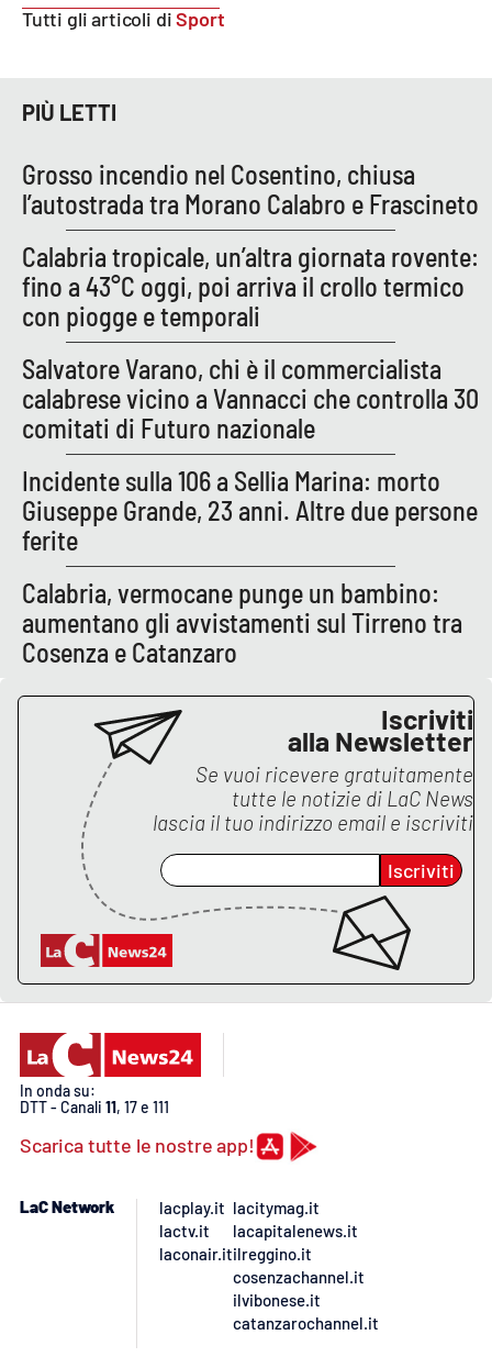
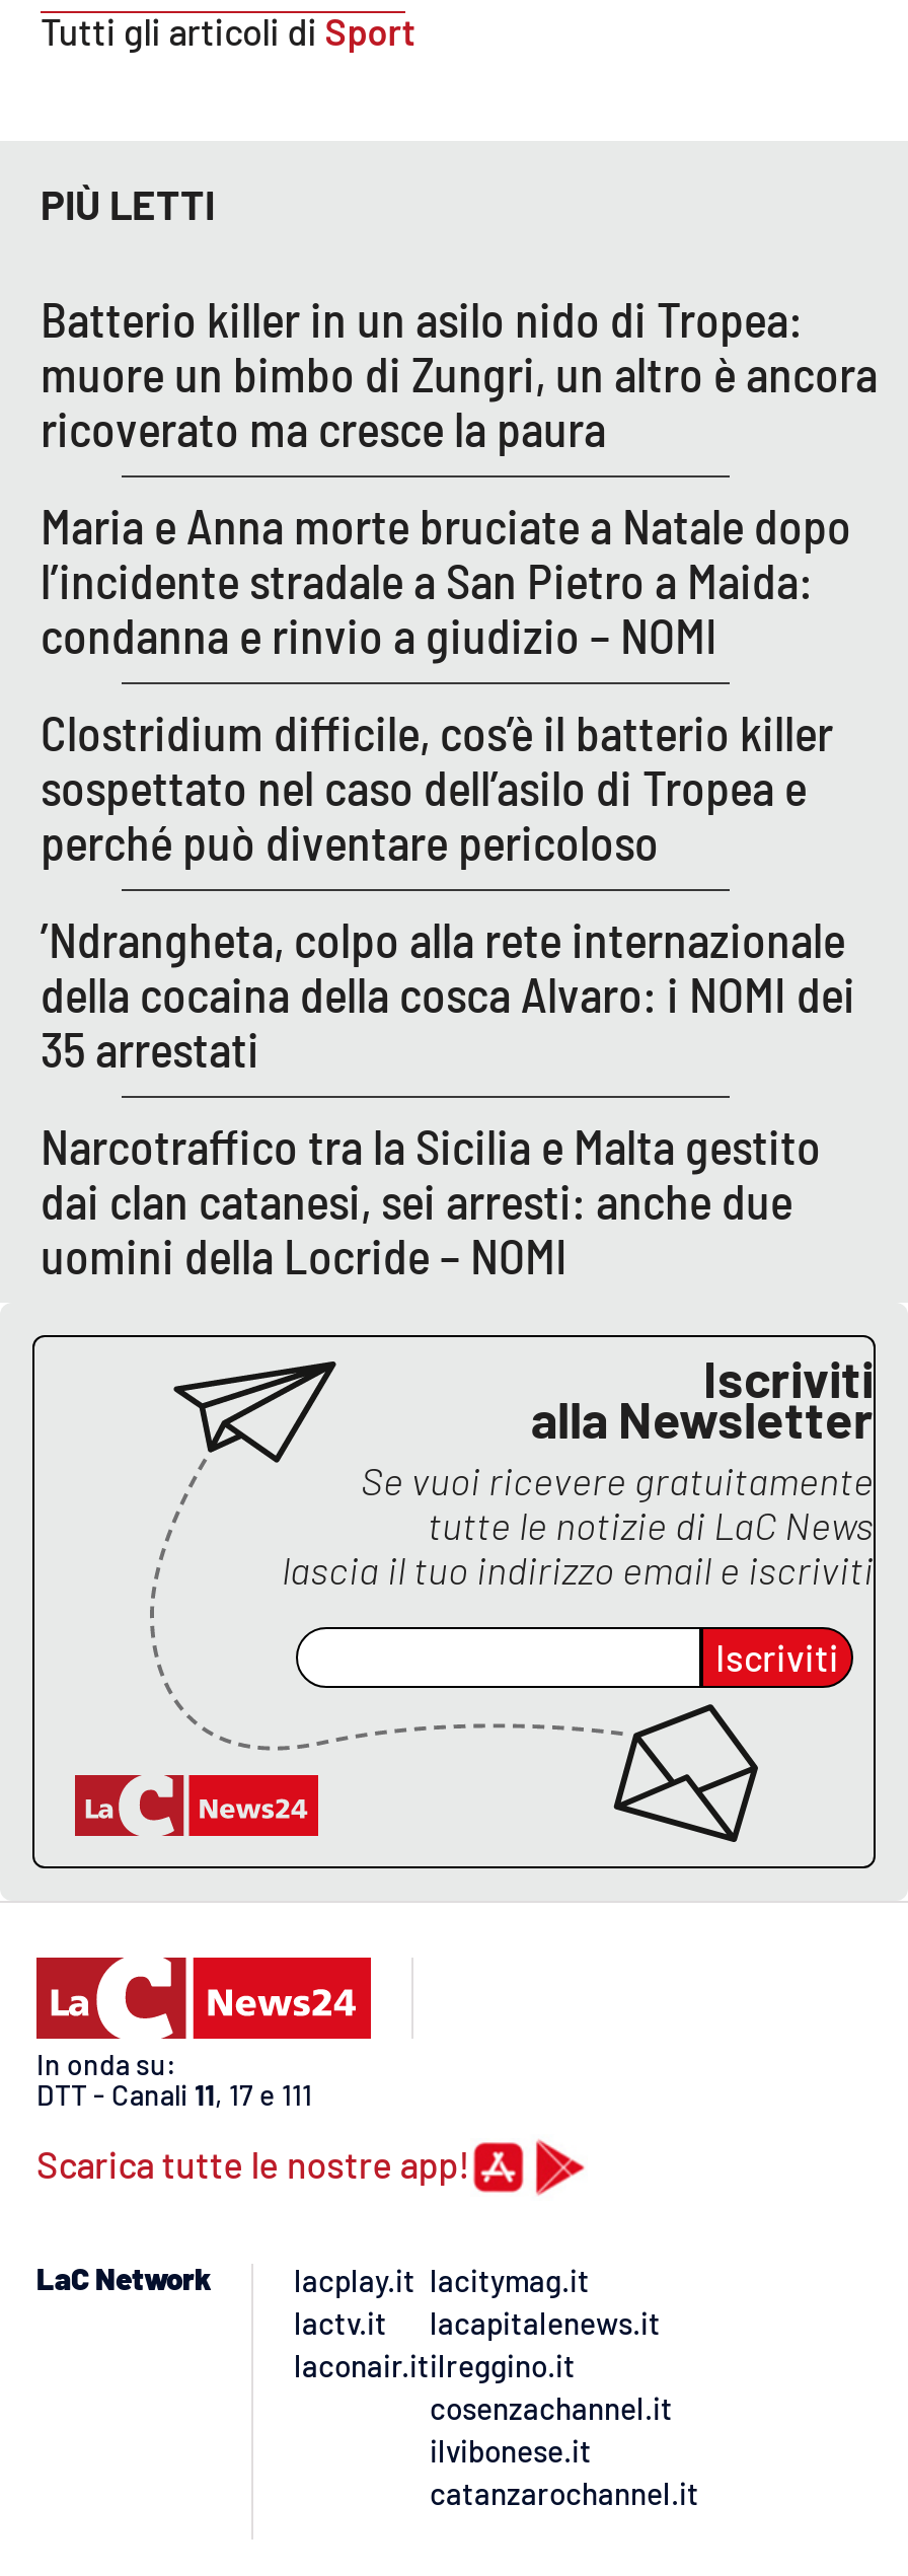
[22,158,479,219] Grosso incendio nel Cosentino, chiusa | l’autostrada tra Morano Calabro e Frascineto -> [41,288,878,456] Batterio killer in un asilo nido di Tropea: | muore un bimbo di Zungri, un altro è ancora | ricoverato ma cresce la paura
[22,240,479,331] Calabria tropicale, un’altra giornata rovente: | fino a 43°C oggi, poi arriva il crollo termico | con piogge e temporali -> [41,495,851,663] Maria e Anna morte bruciate a Natale dopo | l’incidente stradale a San Pietro a Maida: | condanna e rinvio a giudizio – NOMI
[22,352,479,443] Salvatore Varano, chi è il commercialista | calabrese vicino a Vannacci che controlla 30 | comitati di Futuro nazionale -> [41,702,833,870] Clostridium difficile, cos’è il batterio killer | sospettato nel caso dell’asilo di Tropea e | perché può diventare pericoloso
[22,464,478,556] Incidente sulla 106 a Sellia Marina: morto | Giuseppe Grande, 23 anni. Altre due persone | ferite -> [41,909,855,1077] ’Ndrangheta, colpo alla rete internazionale | della cocaina della cosca Alvaro: i NOMI dei | 35 arrestati
[22,576,462,668] Calabria, vermocane punge un bambino: | aumentano gli avvistamenti sul Tirreno tra | Cosenza e Catanzaro -> [41,1115,821,1284] Narcotraffico tra la Sicilia e Malta gestito | dai clan catanesi, sei arresti: anche due | uomini della Locride – NOMI

